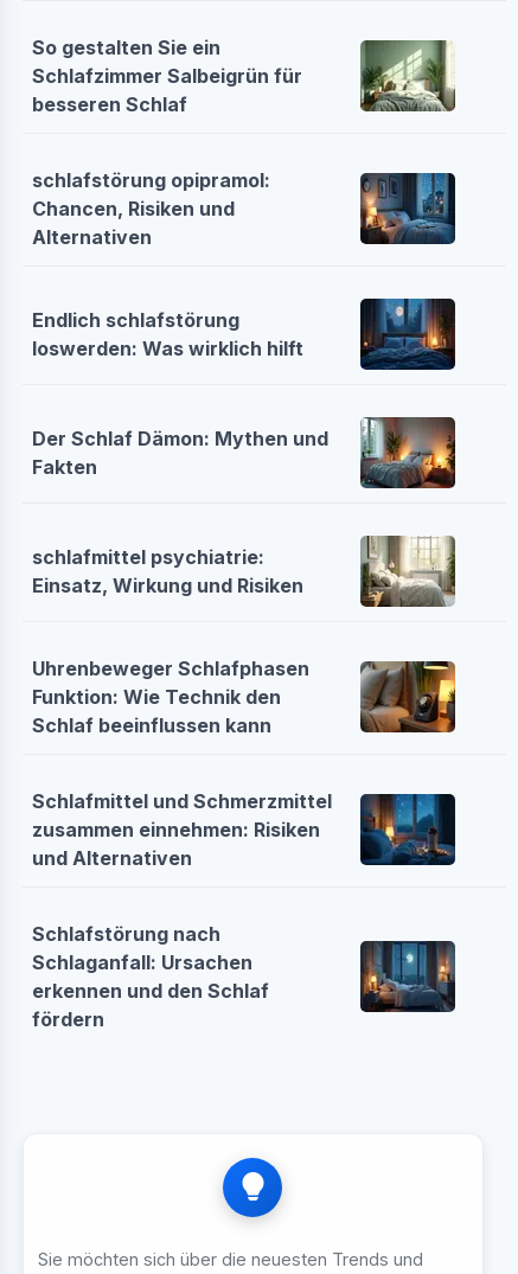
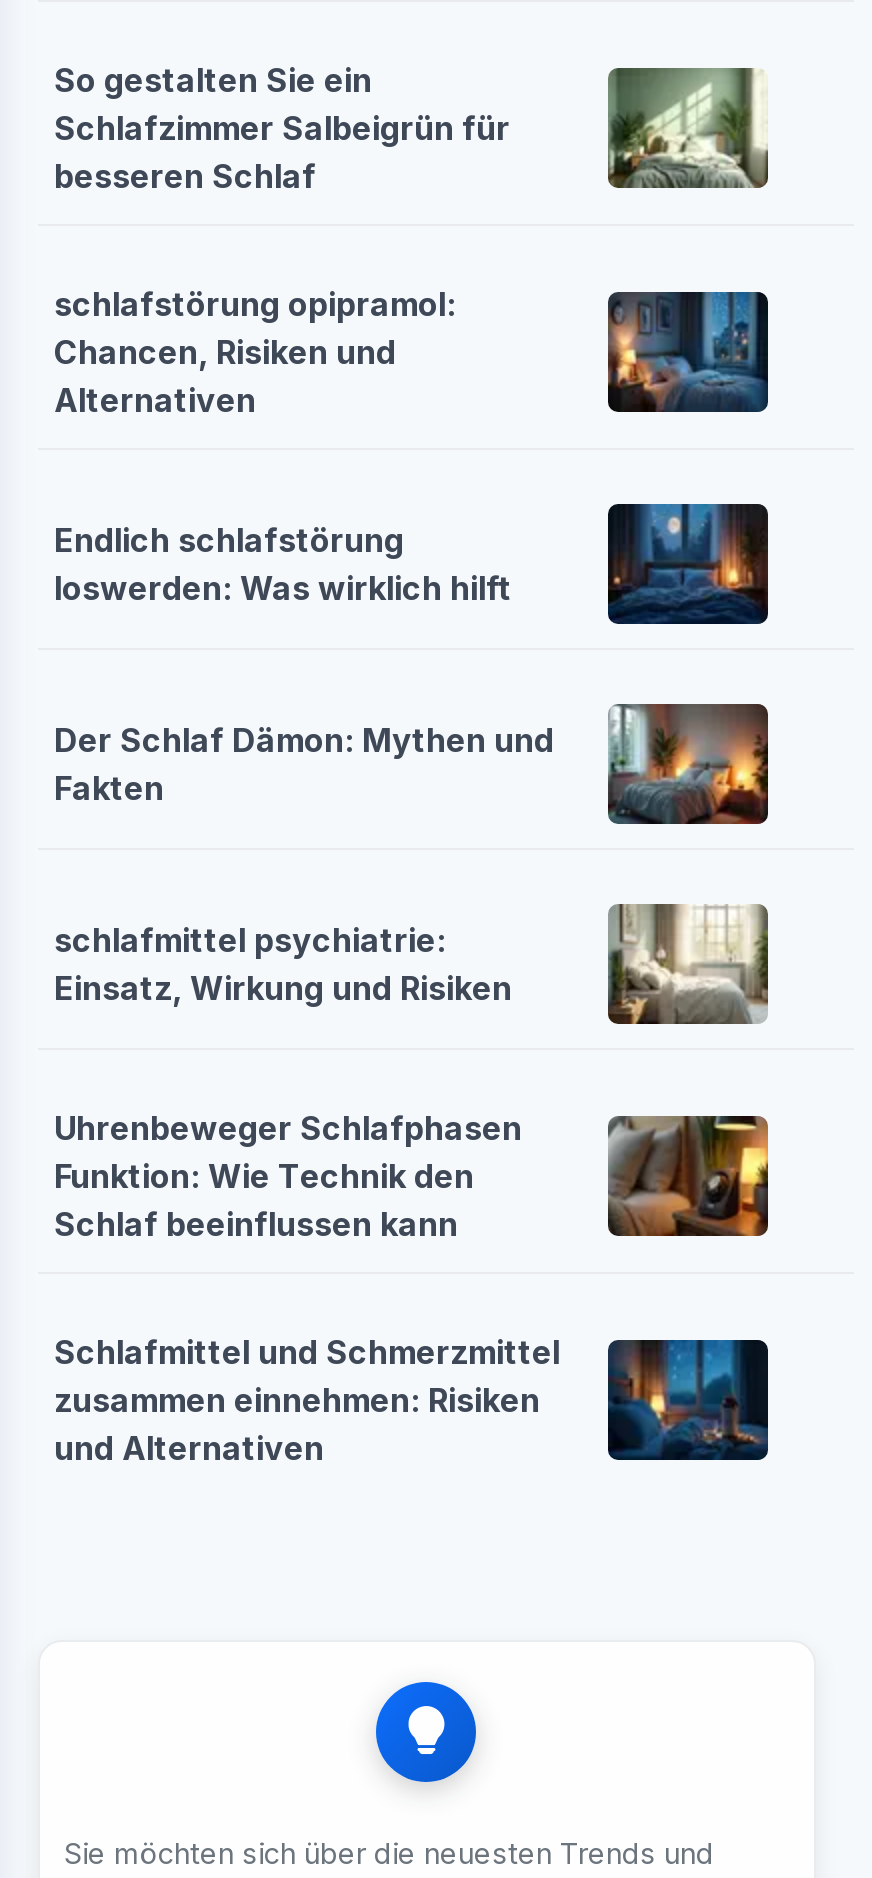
[32,922,269,1031] Schlafstörung nach | Schlaganfall: Ursachen | erkennen und den Schlaf | fördern -> none
[359,940,456,1013] [image] -> none

